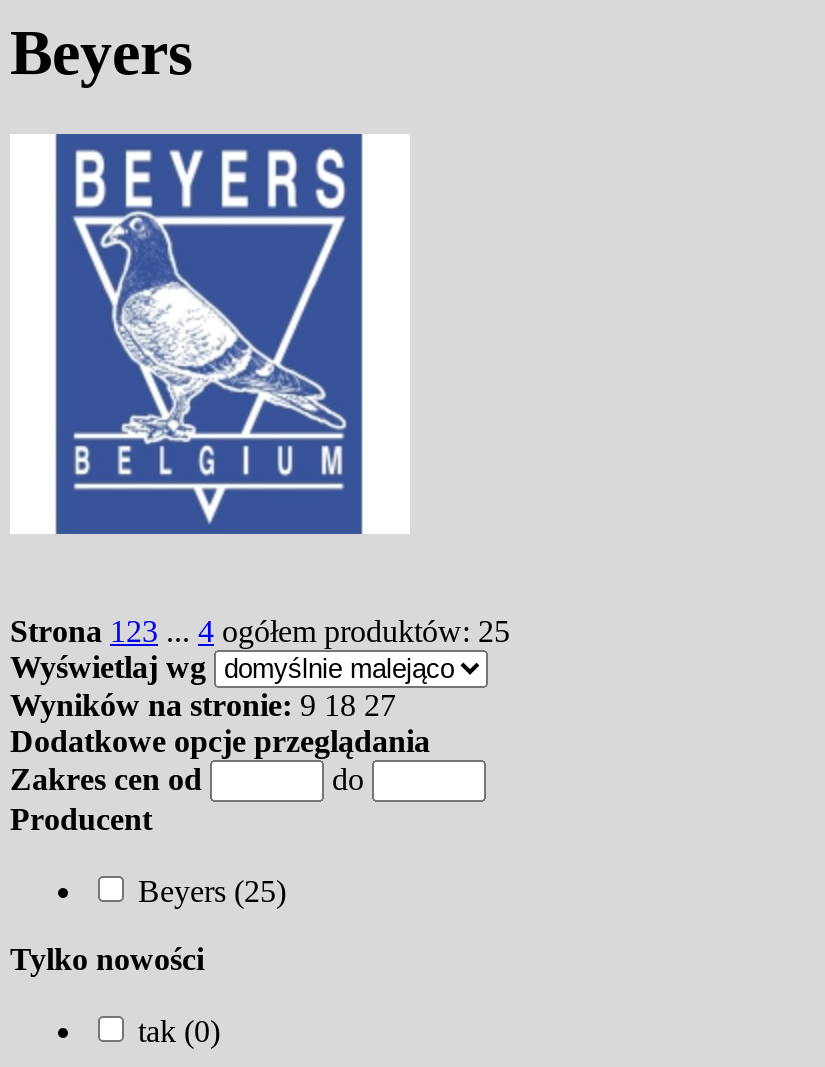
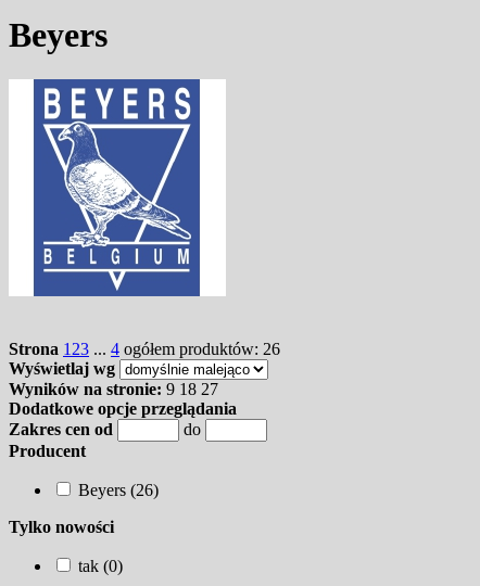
[10,614,510,648] Strona 1 23... 4 ogółem produktów: 25 -> [9,340,280,358] Strona 1 23... 4 ogółem produktów: 26
[138,874,286,908] Beyers (25) -> [78,481,159,499] Beyers (26)

